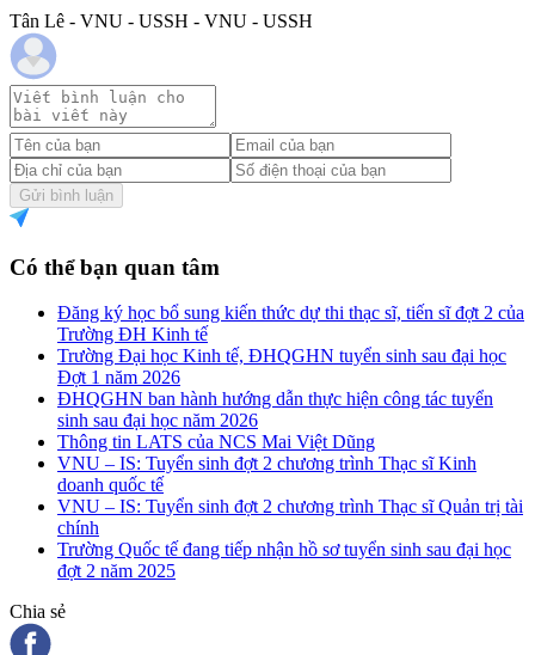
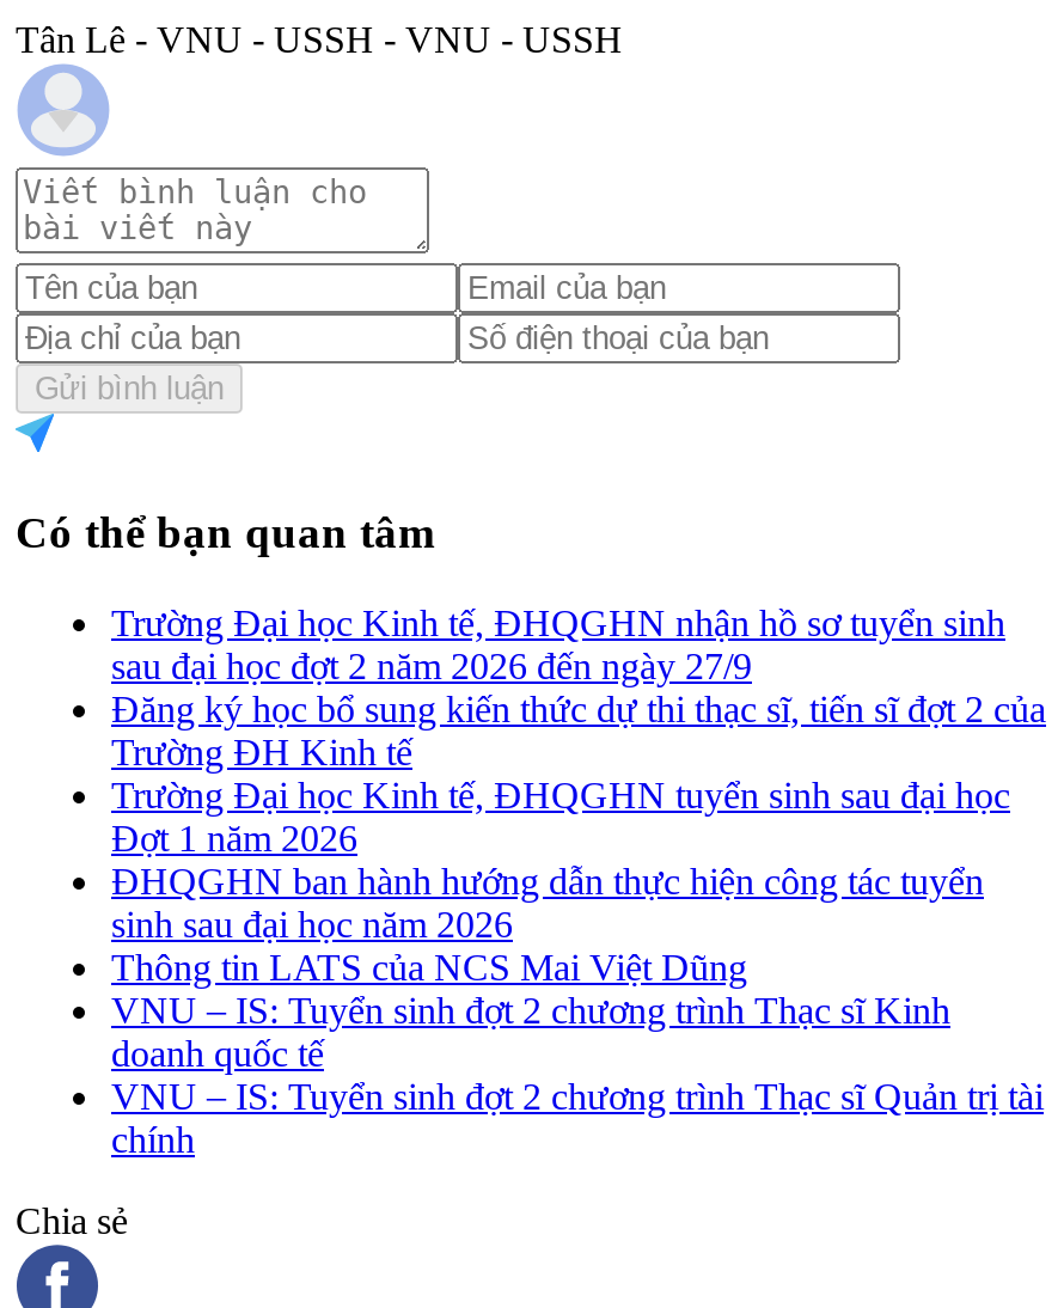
none -> [111,603,1005,687] Trường Đại học Kinh tế, ĐHQGHN nhận hồ sơ tuyển sinh | sau đại học đợt 2 năm 2026 đến ngày 27/9
moved [57,303,524,538] -> [111,689,1046,1160]: Đăng ký học bổ sung kiến thức dự thi thạc sĩ, tiến sĩ đợt 2 của | Trường ĐH Kinh tế | Trường Đại học Kinh tế, ĐHQGHN tuyển sinh sau đại học | ... | VNU – IS: Tuyển sinh đợt 2 chương trình Thạc sĩ Quản trị tài | chính
[57,539,511,581] Trường Quốc tế đang tiếp nhận hồ sơ tuyển sinh sau đại học | đợt 2 năm 2025 -> none

